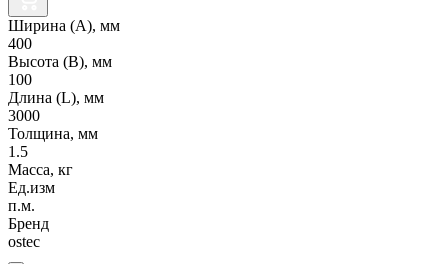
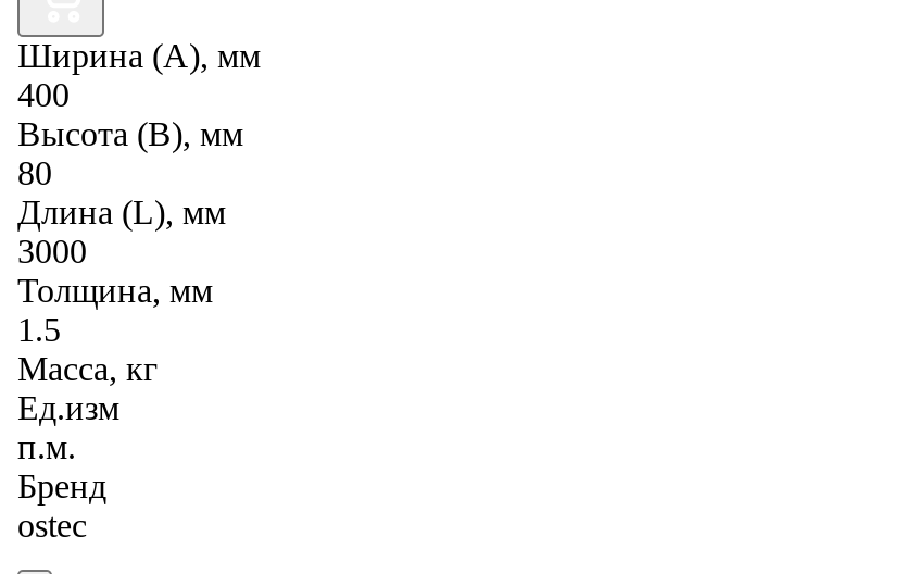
[8,71,32,88] 100 -> [17,154,52,191] 80

